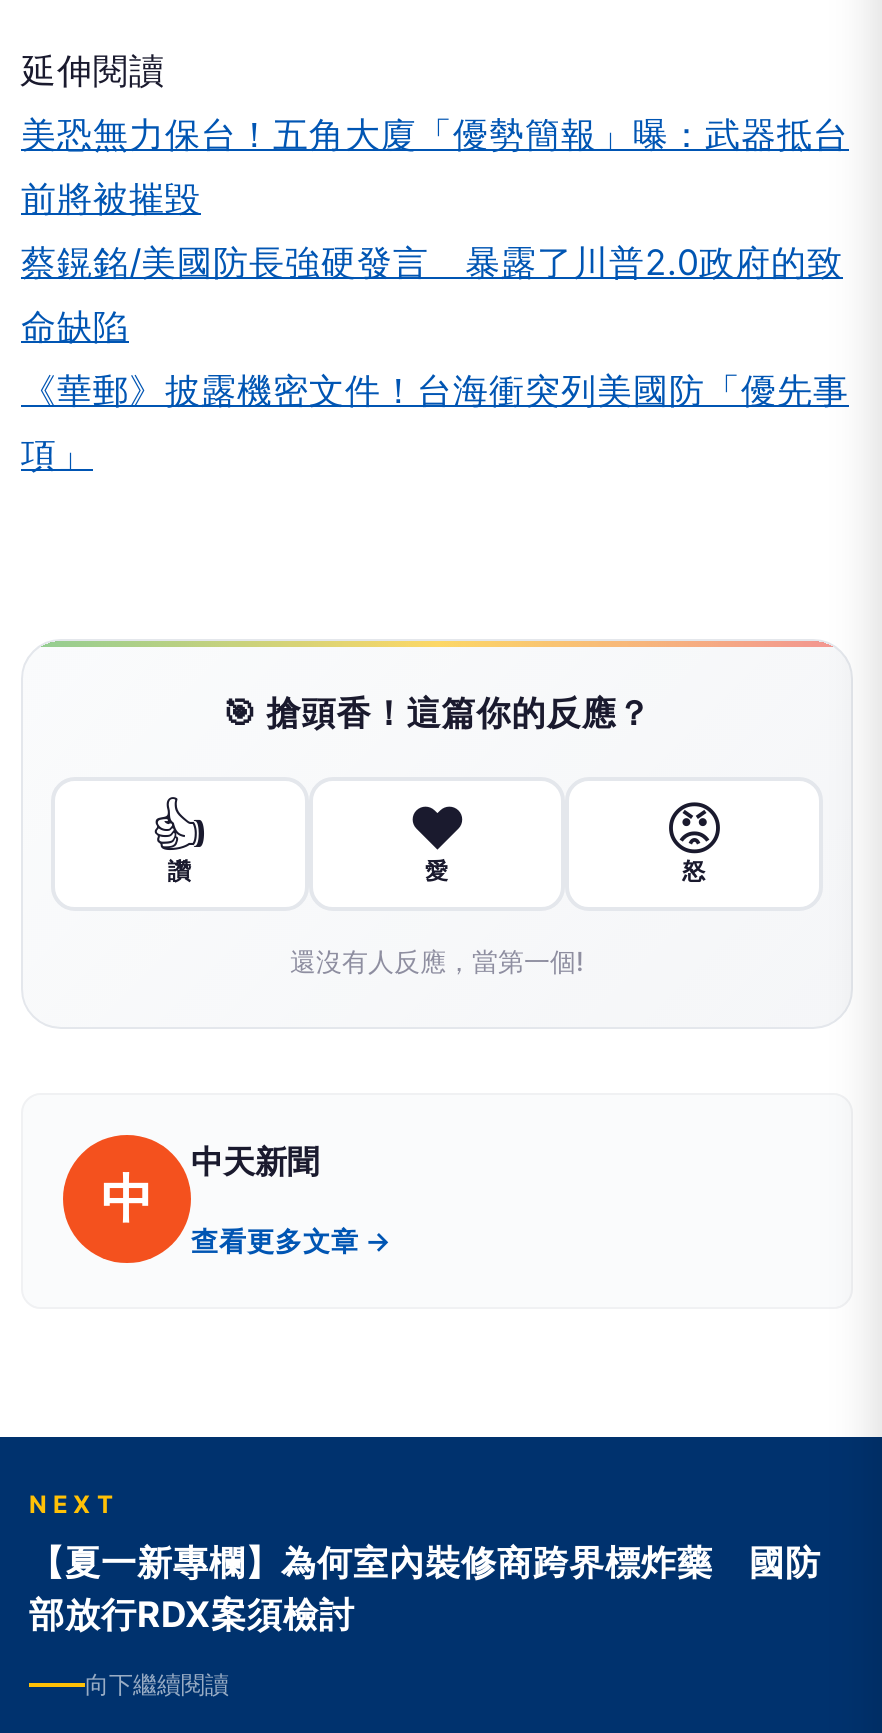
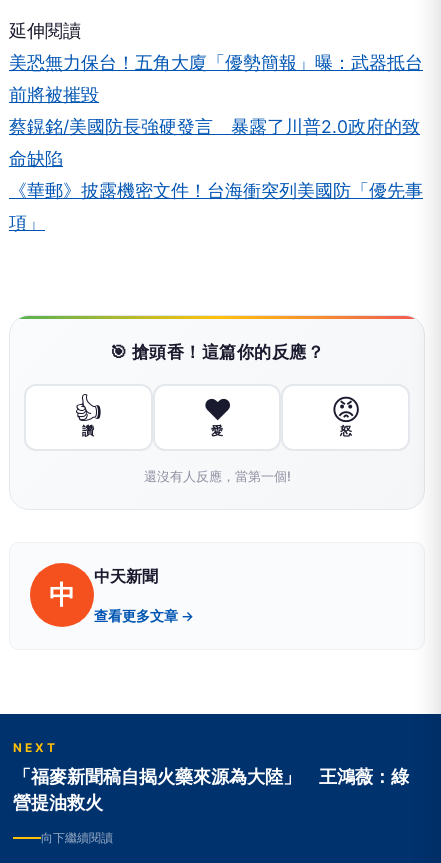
[29,1541,821,1635] 【夏一新專欄】為何室內裝修商跨界標炸藥 國防 | 部放行RDX案須檢討 -> [13,766,409,813] 「福麥新聞稿自揭火藥來源為大陸」 王鴻薇：綠 | 營提油救火

